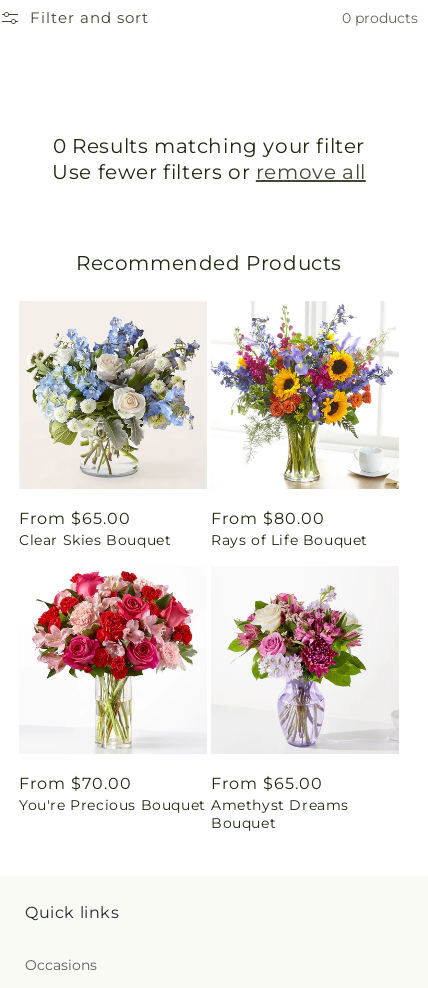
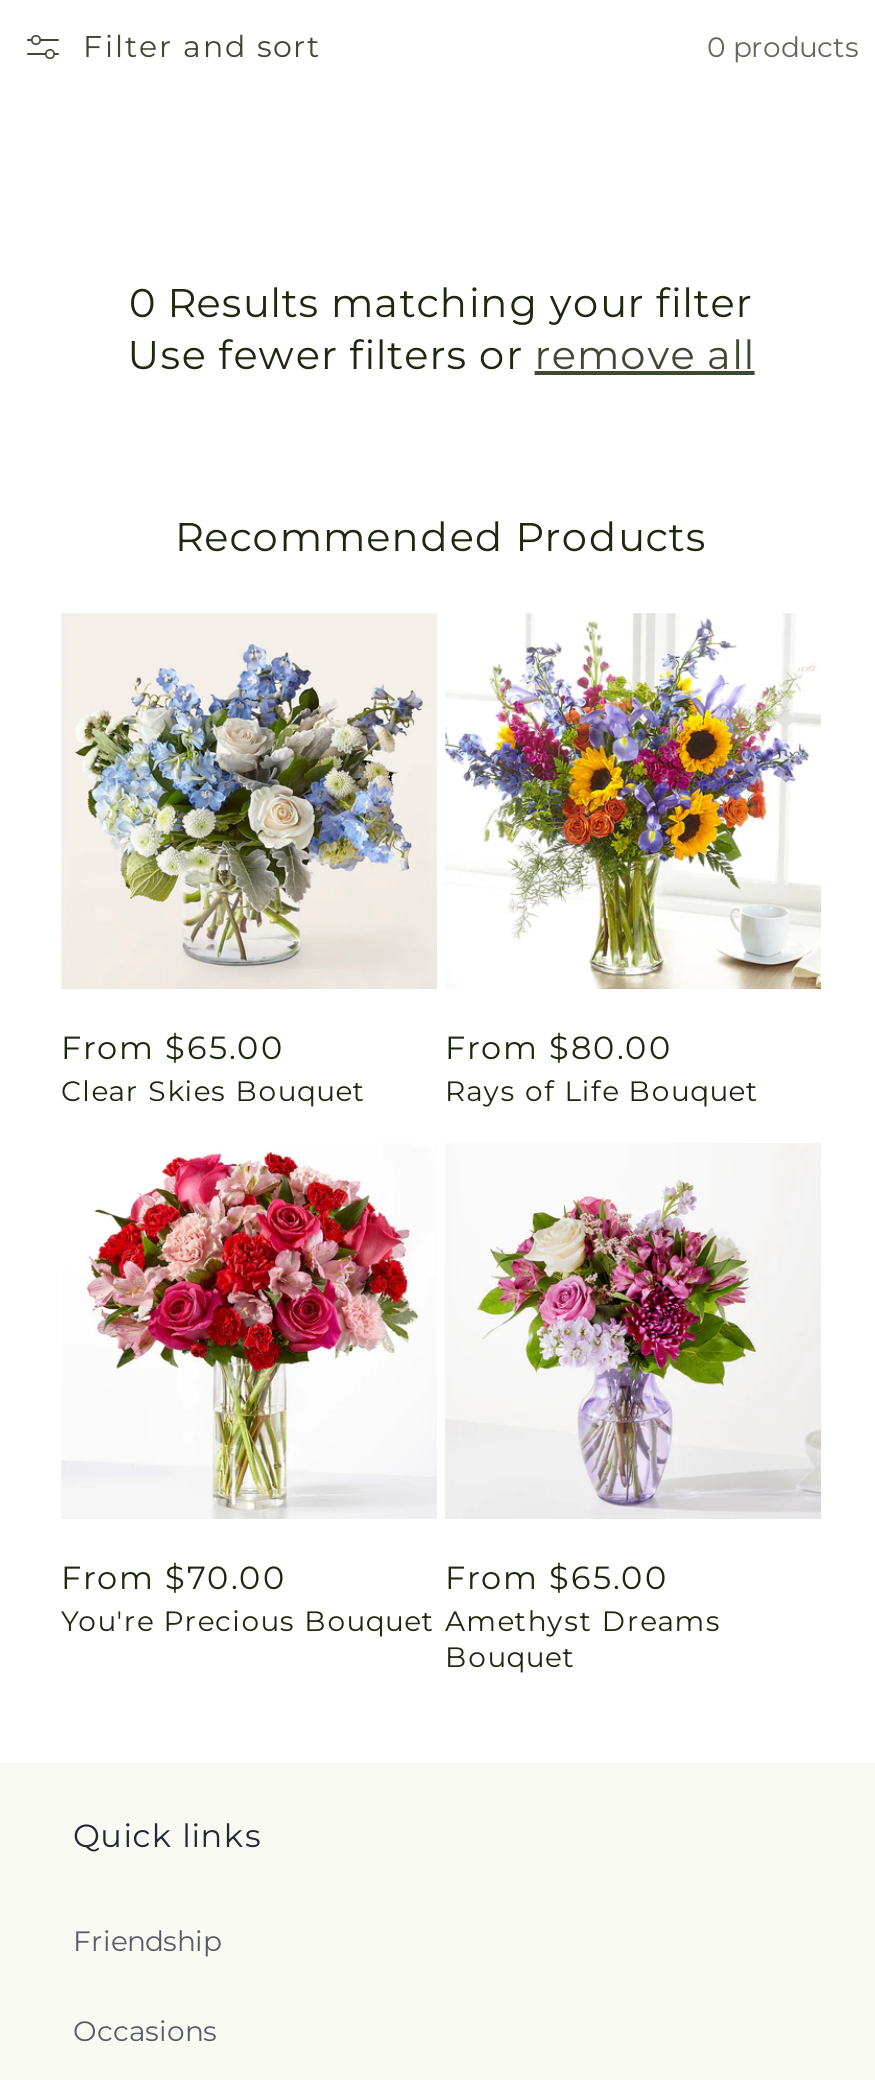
none -> [73,1924,221,1960] Friendship

